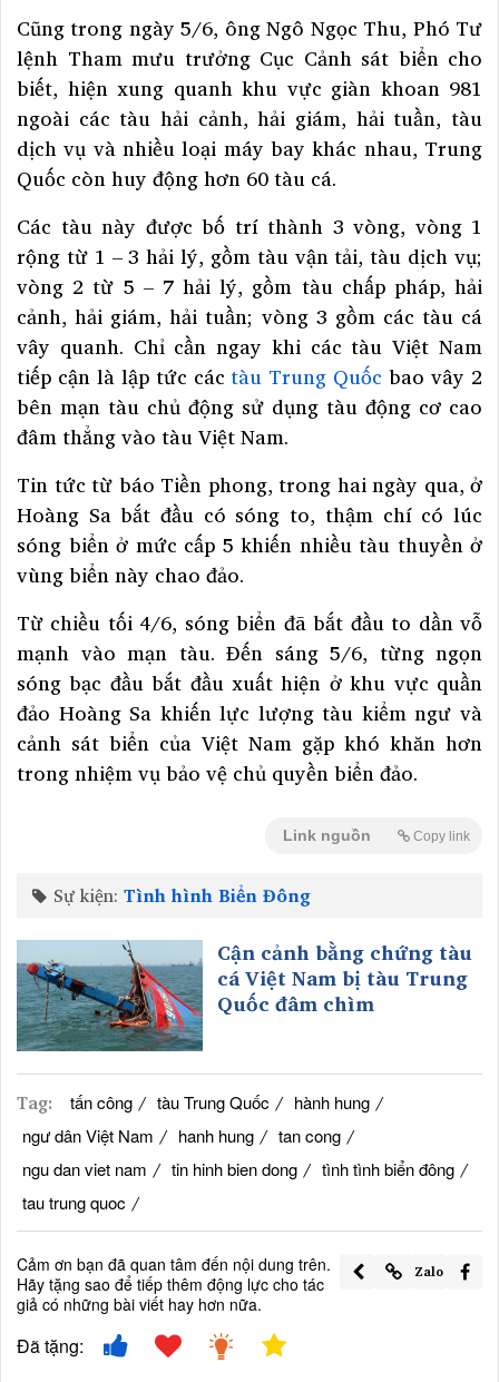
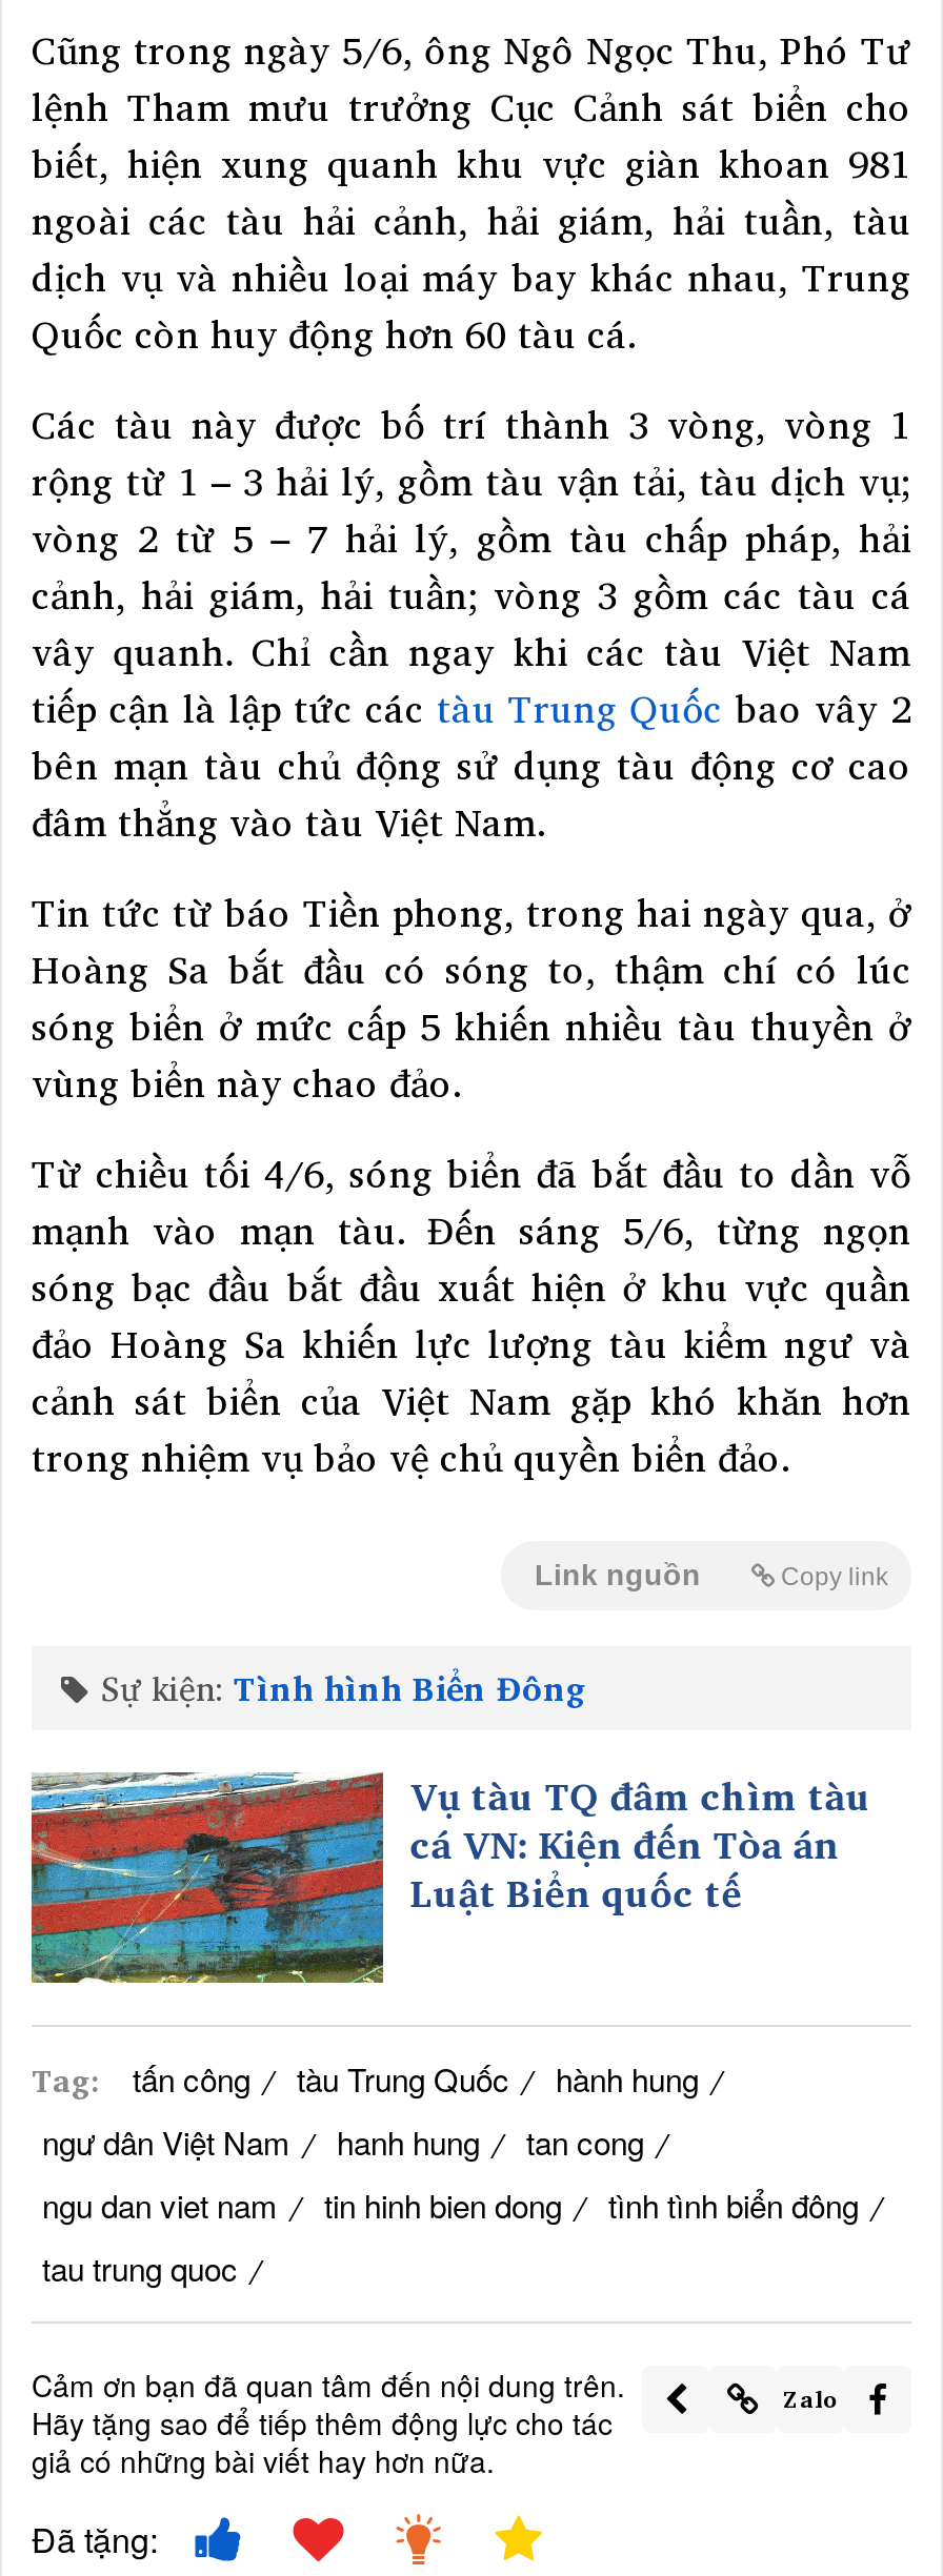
[16,935,472,1052] [image] | Cận cảnh bằng chứng tàu | cá Việt Nam bị tàu Trung | Quốc đâm chìm -> [29,1763,871,1985] [image] | Vụ tàu TQ đâm chìm tàu | cá VN: Kiện đến Tòa án | Luật Biển quốc tế

